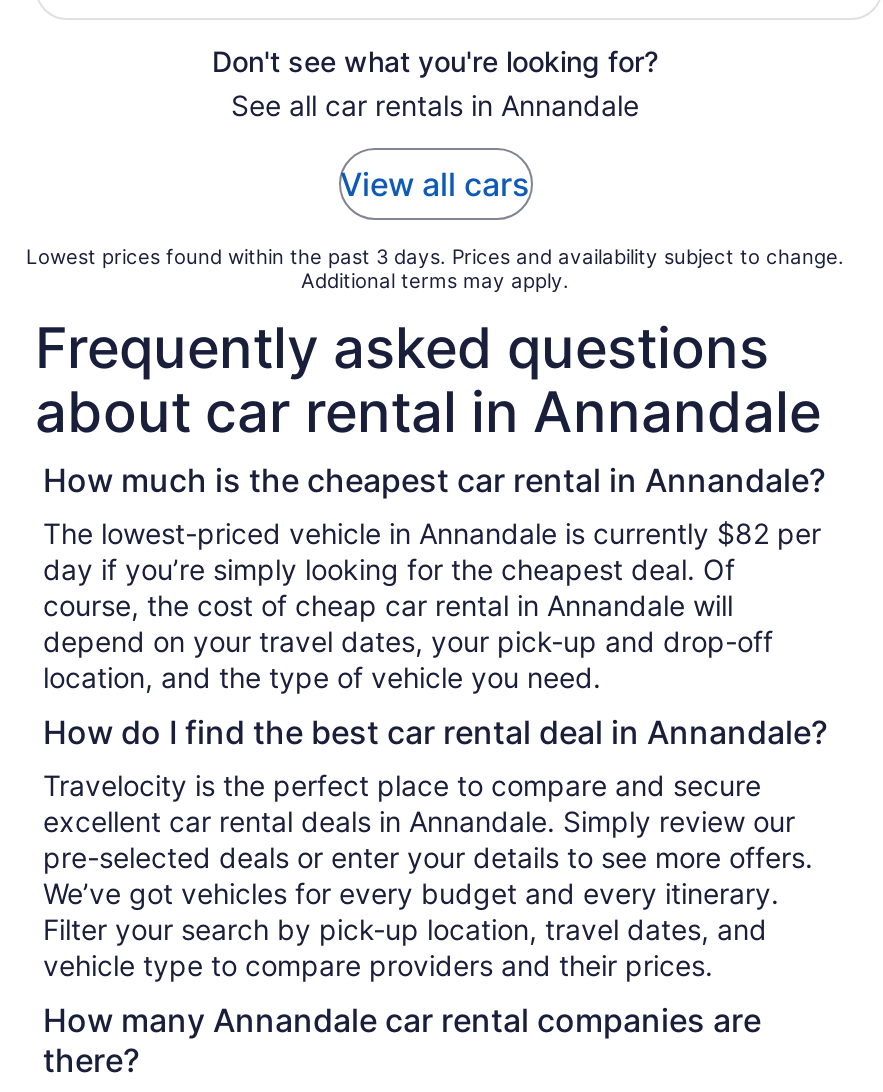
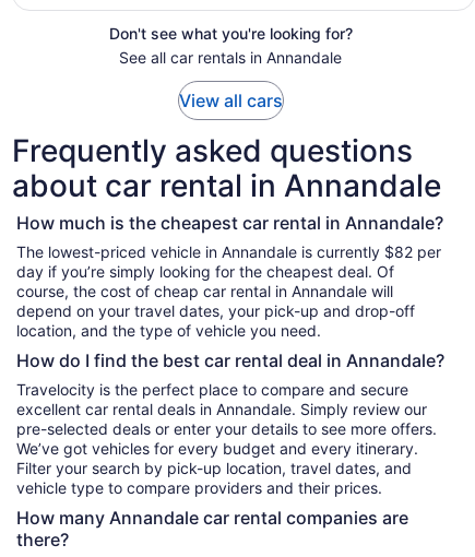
[26,244,844,292] Lowest prices found within the past 3 days. Prices and availability subject to change. | Additional terms may apply. -> none

